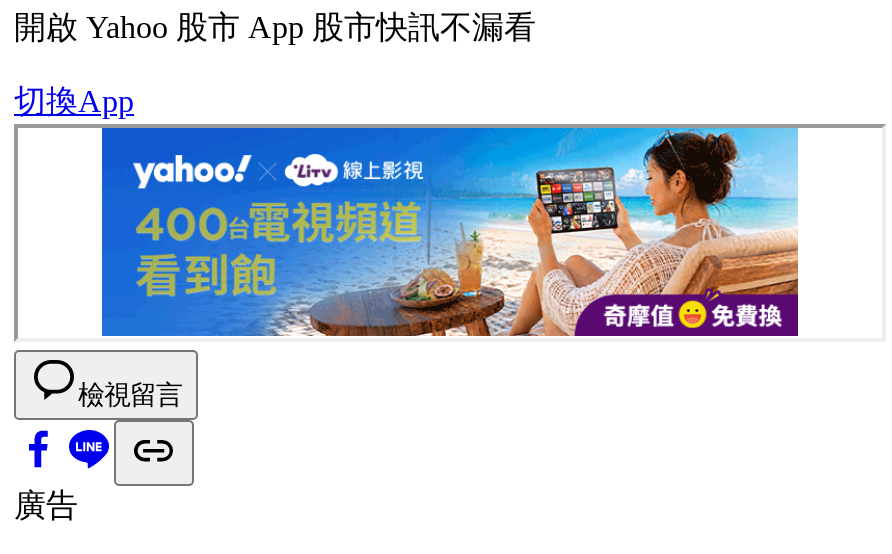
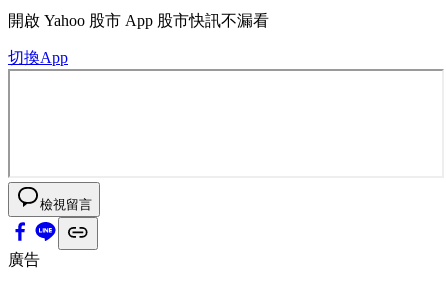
[100,126,800,338] [image] -> none

